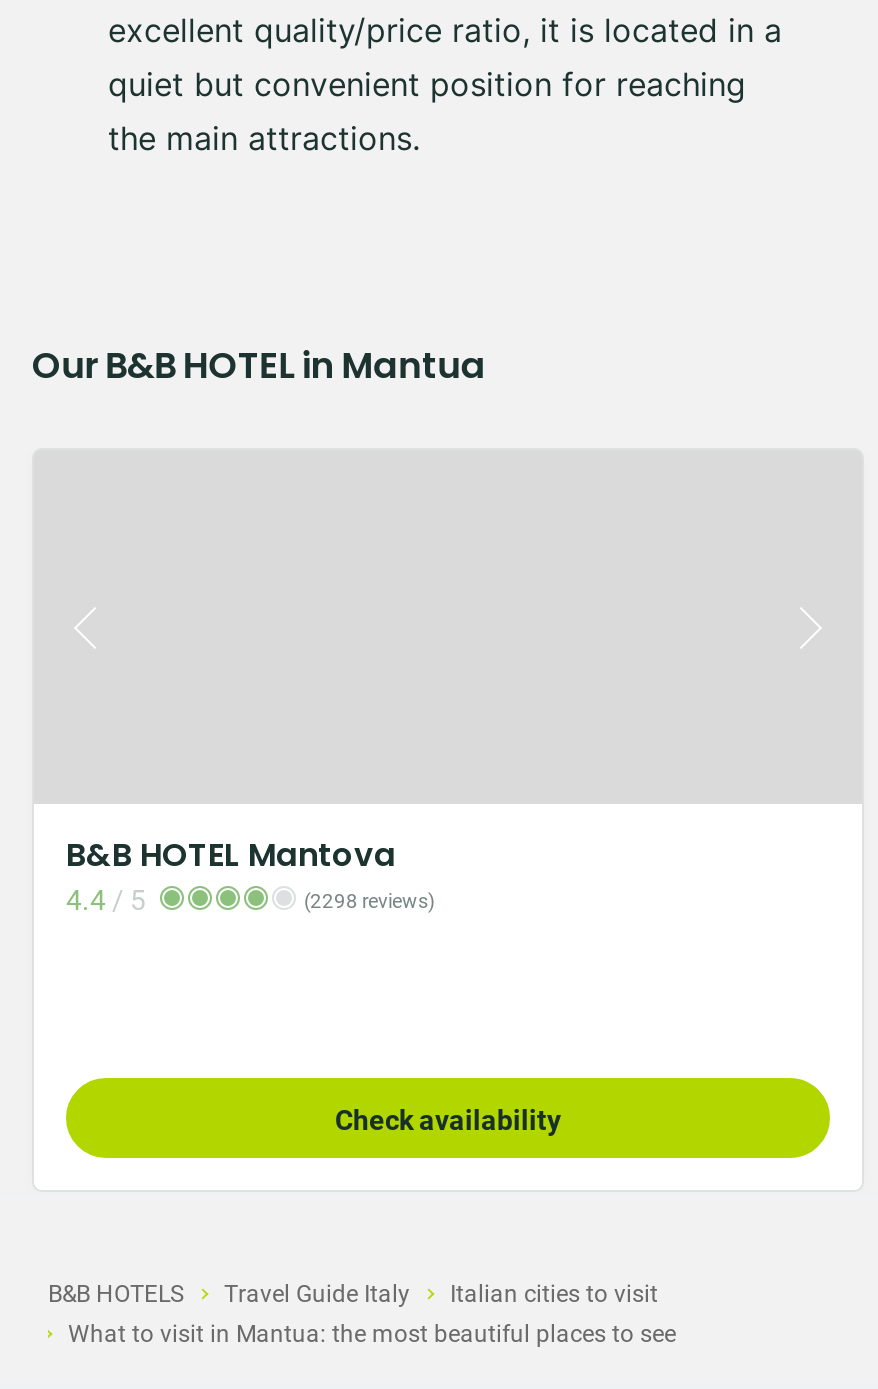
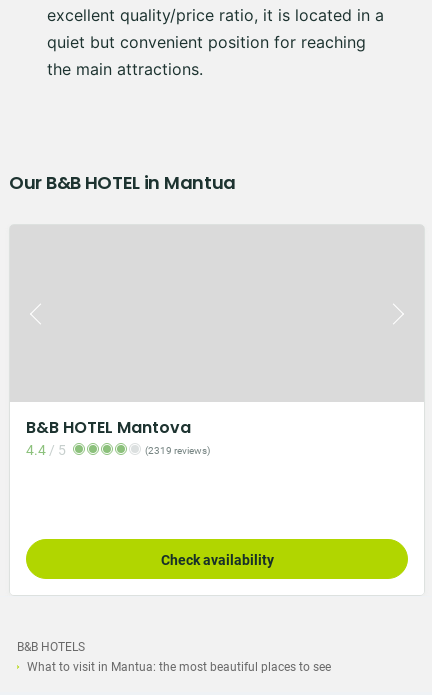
[304,890,434,912] (2298 reviews) -> [145,445,210,456] (2319 reviews)
[224,1280,658,1308] Travel Guide Italy | Italian cities to visit -> none

